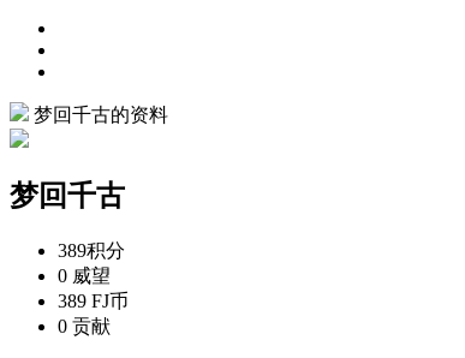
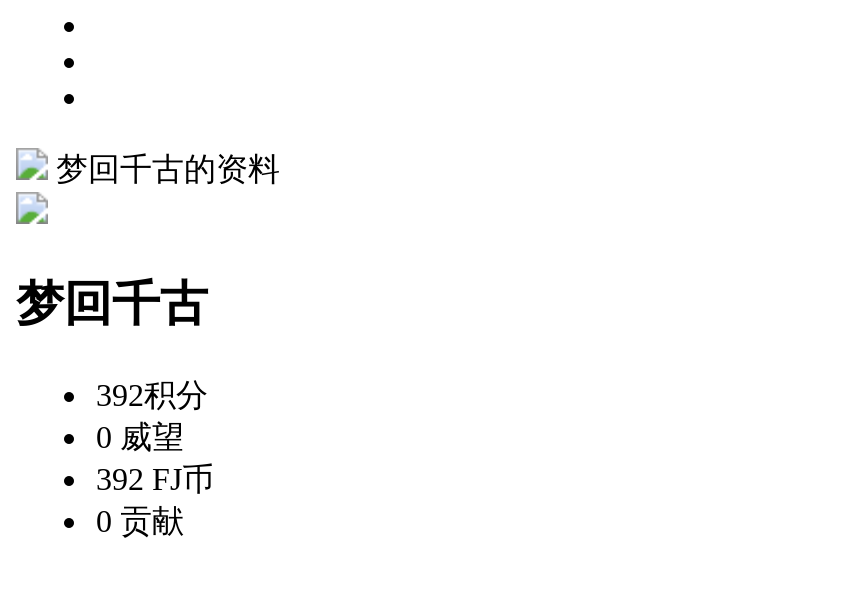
[58,240,125,260] 389积分 -> [96,378,208,412] 392积分
[58,290,129,311] 389 FJ币 -> [96,462,214,496] 392 FJ币

